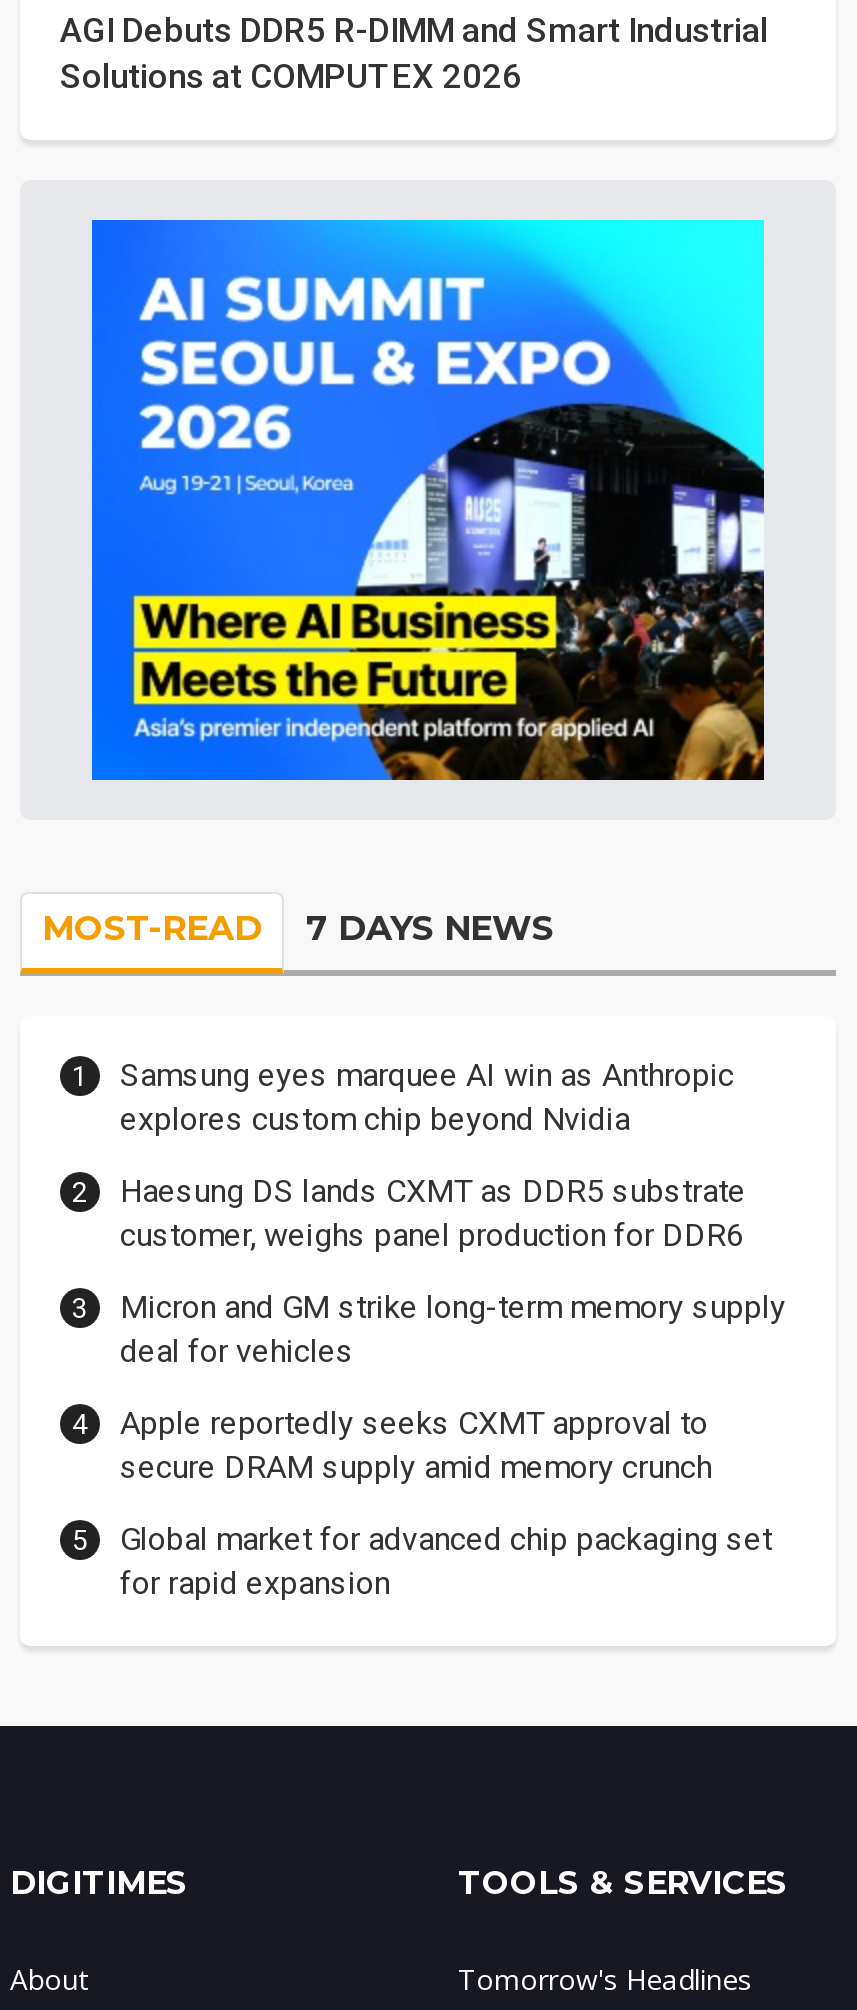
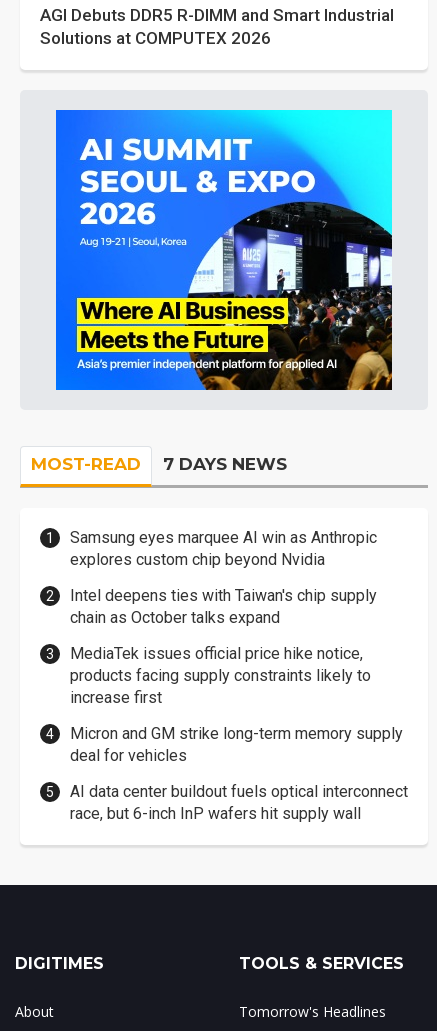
[120,1172,746,1254] Haesung DS lands CXMT as DDR5 substrate | customer, weighs panel production for DDR6 -> [70,586,377,707] Intel deepens ties with Taiwan's chip supply | chain as October talks expand | MediaTek issues official price hike notice, | products facing supply constraints likely to | increase first
moved [120,1288,786,1370] -> [70,724,403,765]: Micron and GM strike long-term memory supply | deal for vehicles
[120,1404,772,1602] Apple reportedly seeks CXMT approval to | secure DRAM supply amid memory crunch | Global market for advanced chip packaging set | for rapid expansion -> [70,782,408,823] AI data center buildout fuels optical interconnect | race, but 6-inch InP wafers hit supply wall

